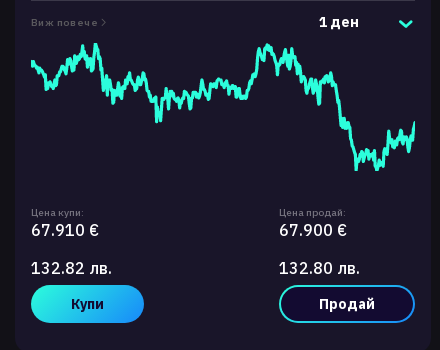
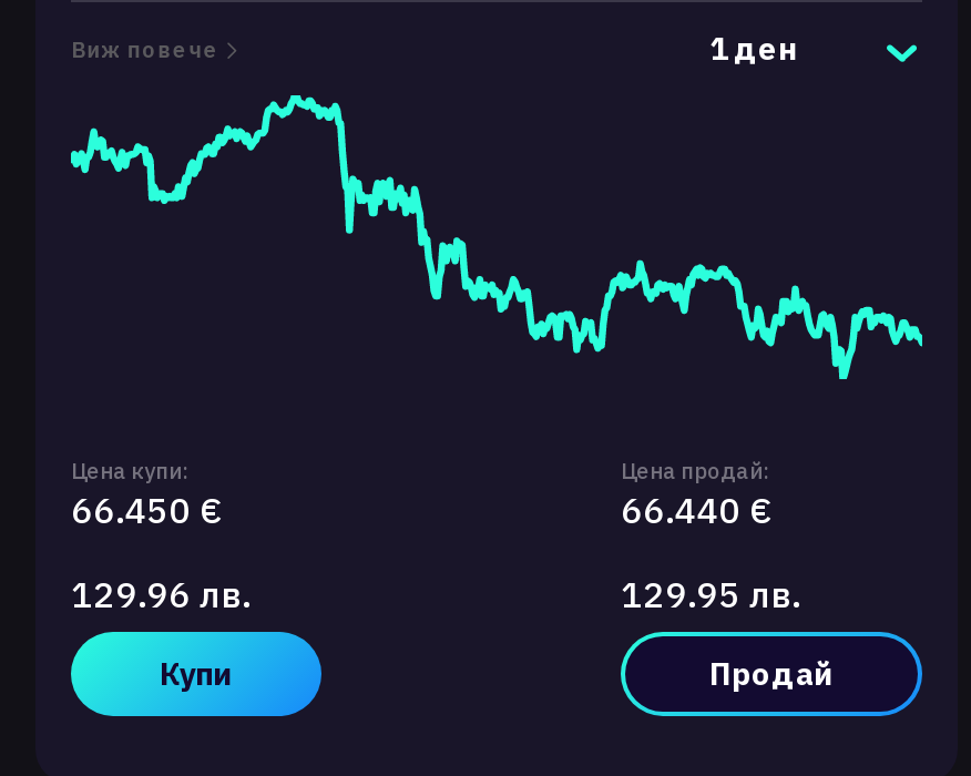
[30,42,416,172] [image] -> [69,93,924,379] [image]
[31,220,99,240] 67.910 € -> [71,488,222,532] 66.450 €
[279,220,347,240] 67.900 € -> [621,488,771,532] 66.440 €
[31,258,112,278] 132.82 лв. -> [71,572,251,616] 129.96 лв.
[279,258,360,278] 132.80 лв. -> [621,572,800,616] 129.95 лв.

